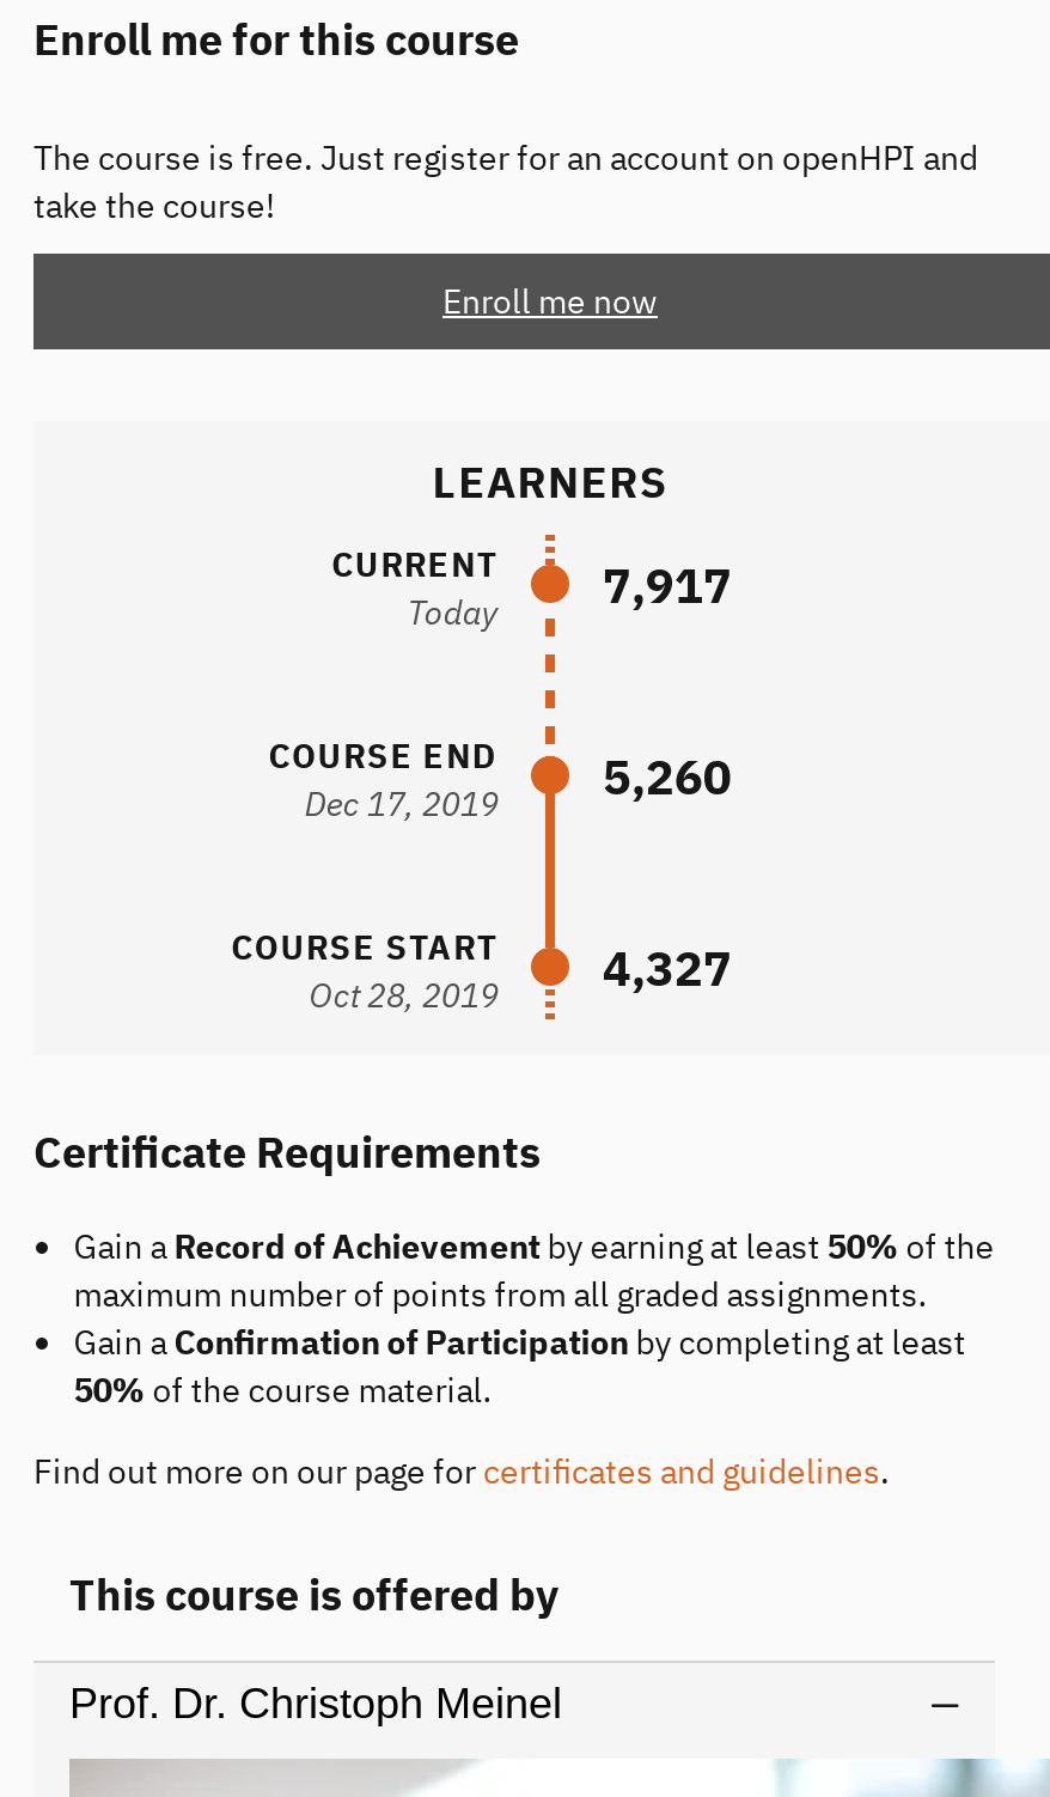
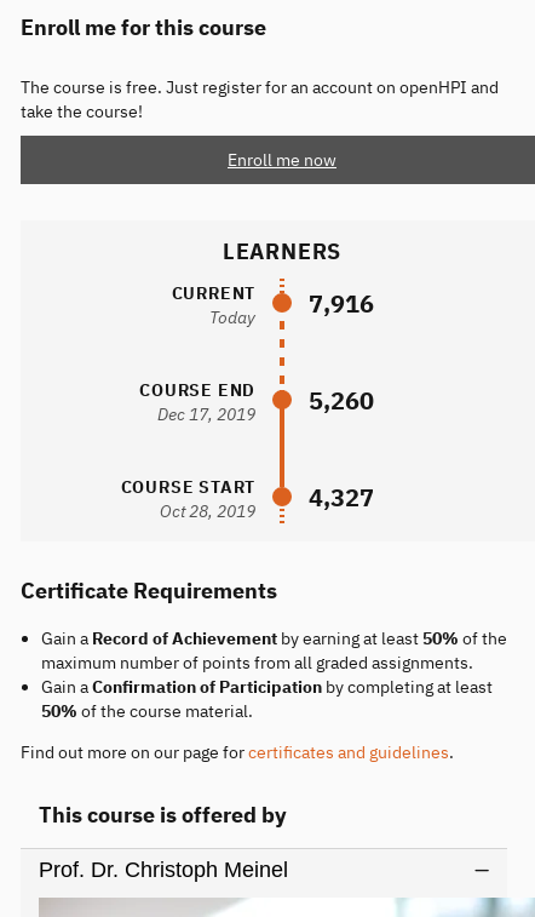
[602,554,731,619] 7,917 -> [308,288,374,320] 7,916

